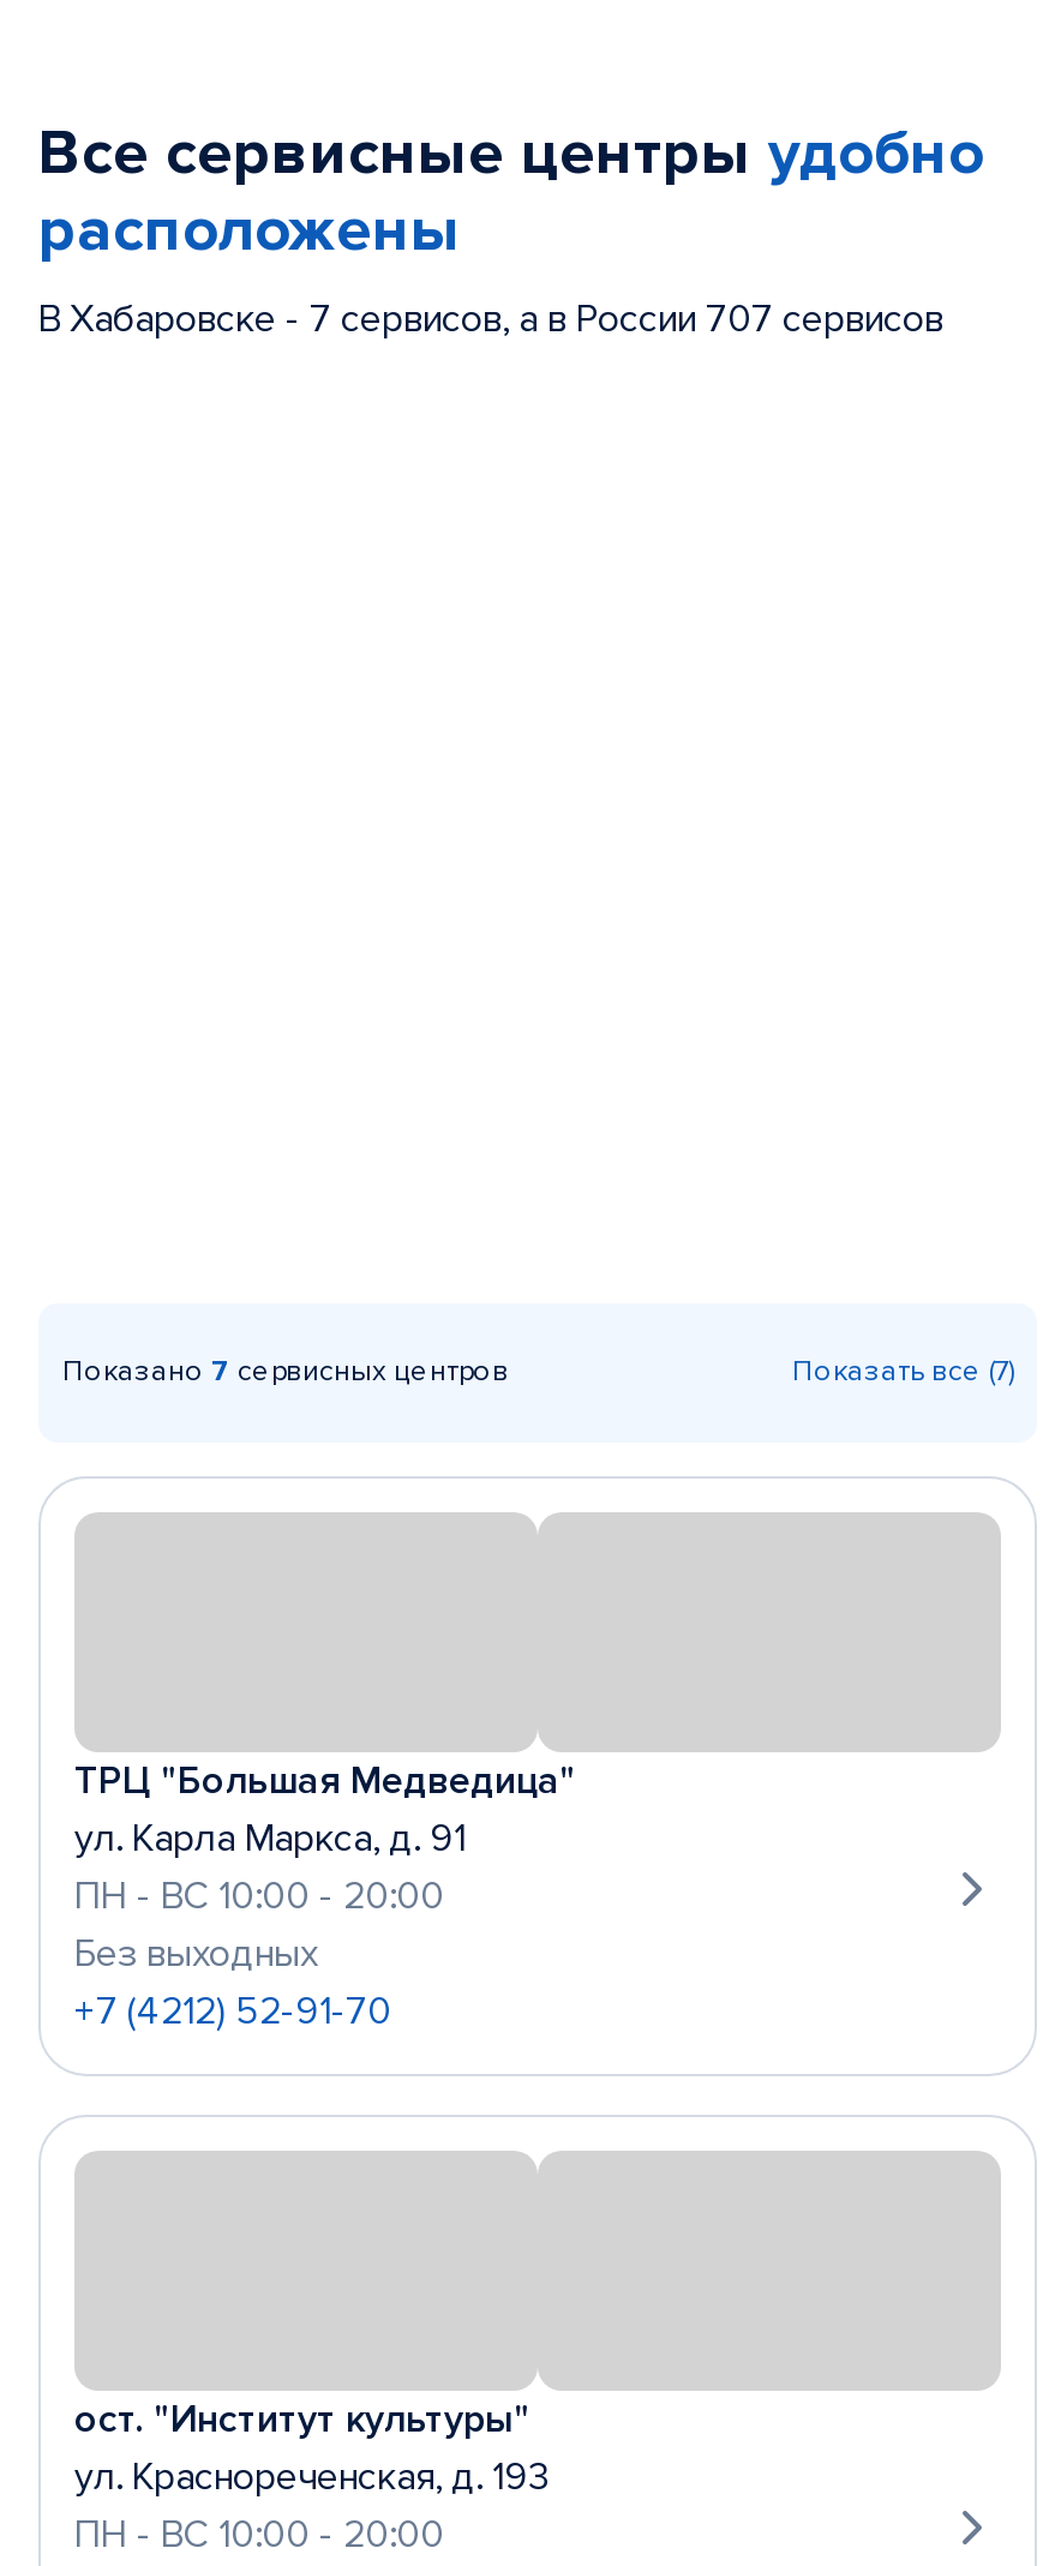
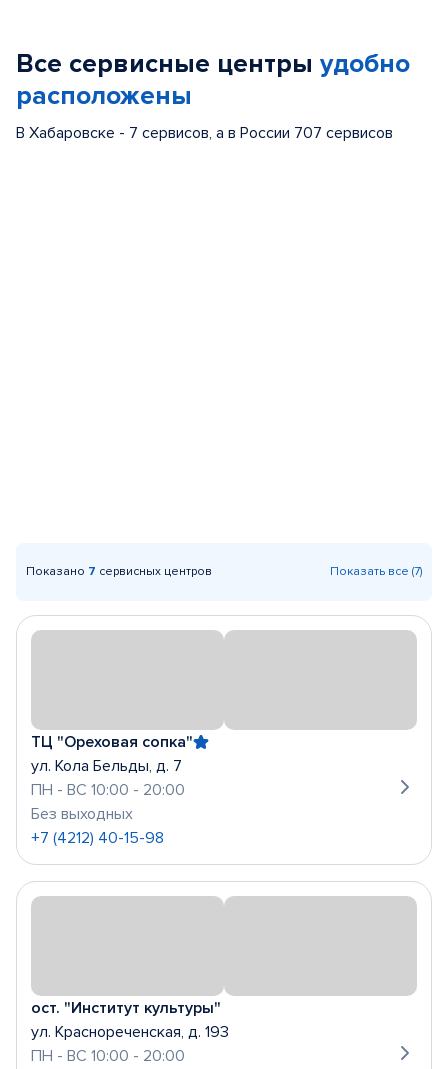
[74,1757,576,1863] ТРЦ "Большая Медведица" | ул. Карла Маркса, д. 91 -> [31,732,193,776] ТЦ "Ореховая сопка" | ул. Кола Бельды, д. 7
[74,1988,391,2036] +7 (4212) 52-91-70 -> [31,828,164,848] +7 (4212) 40-15-98

